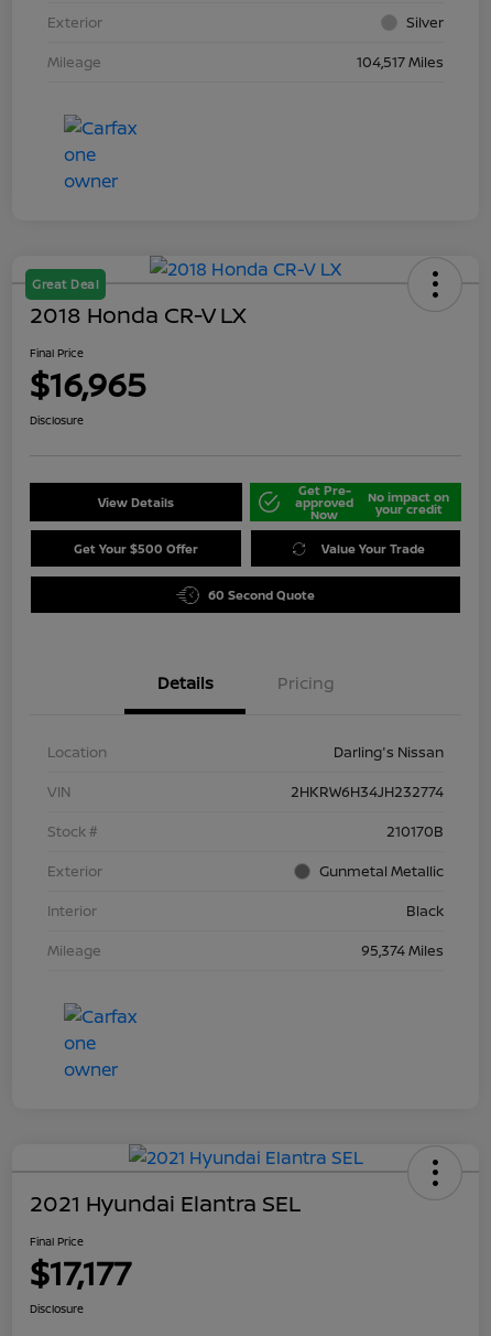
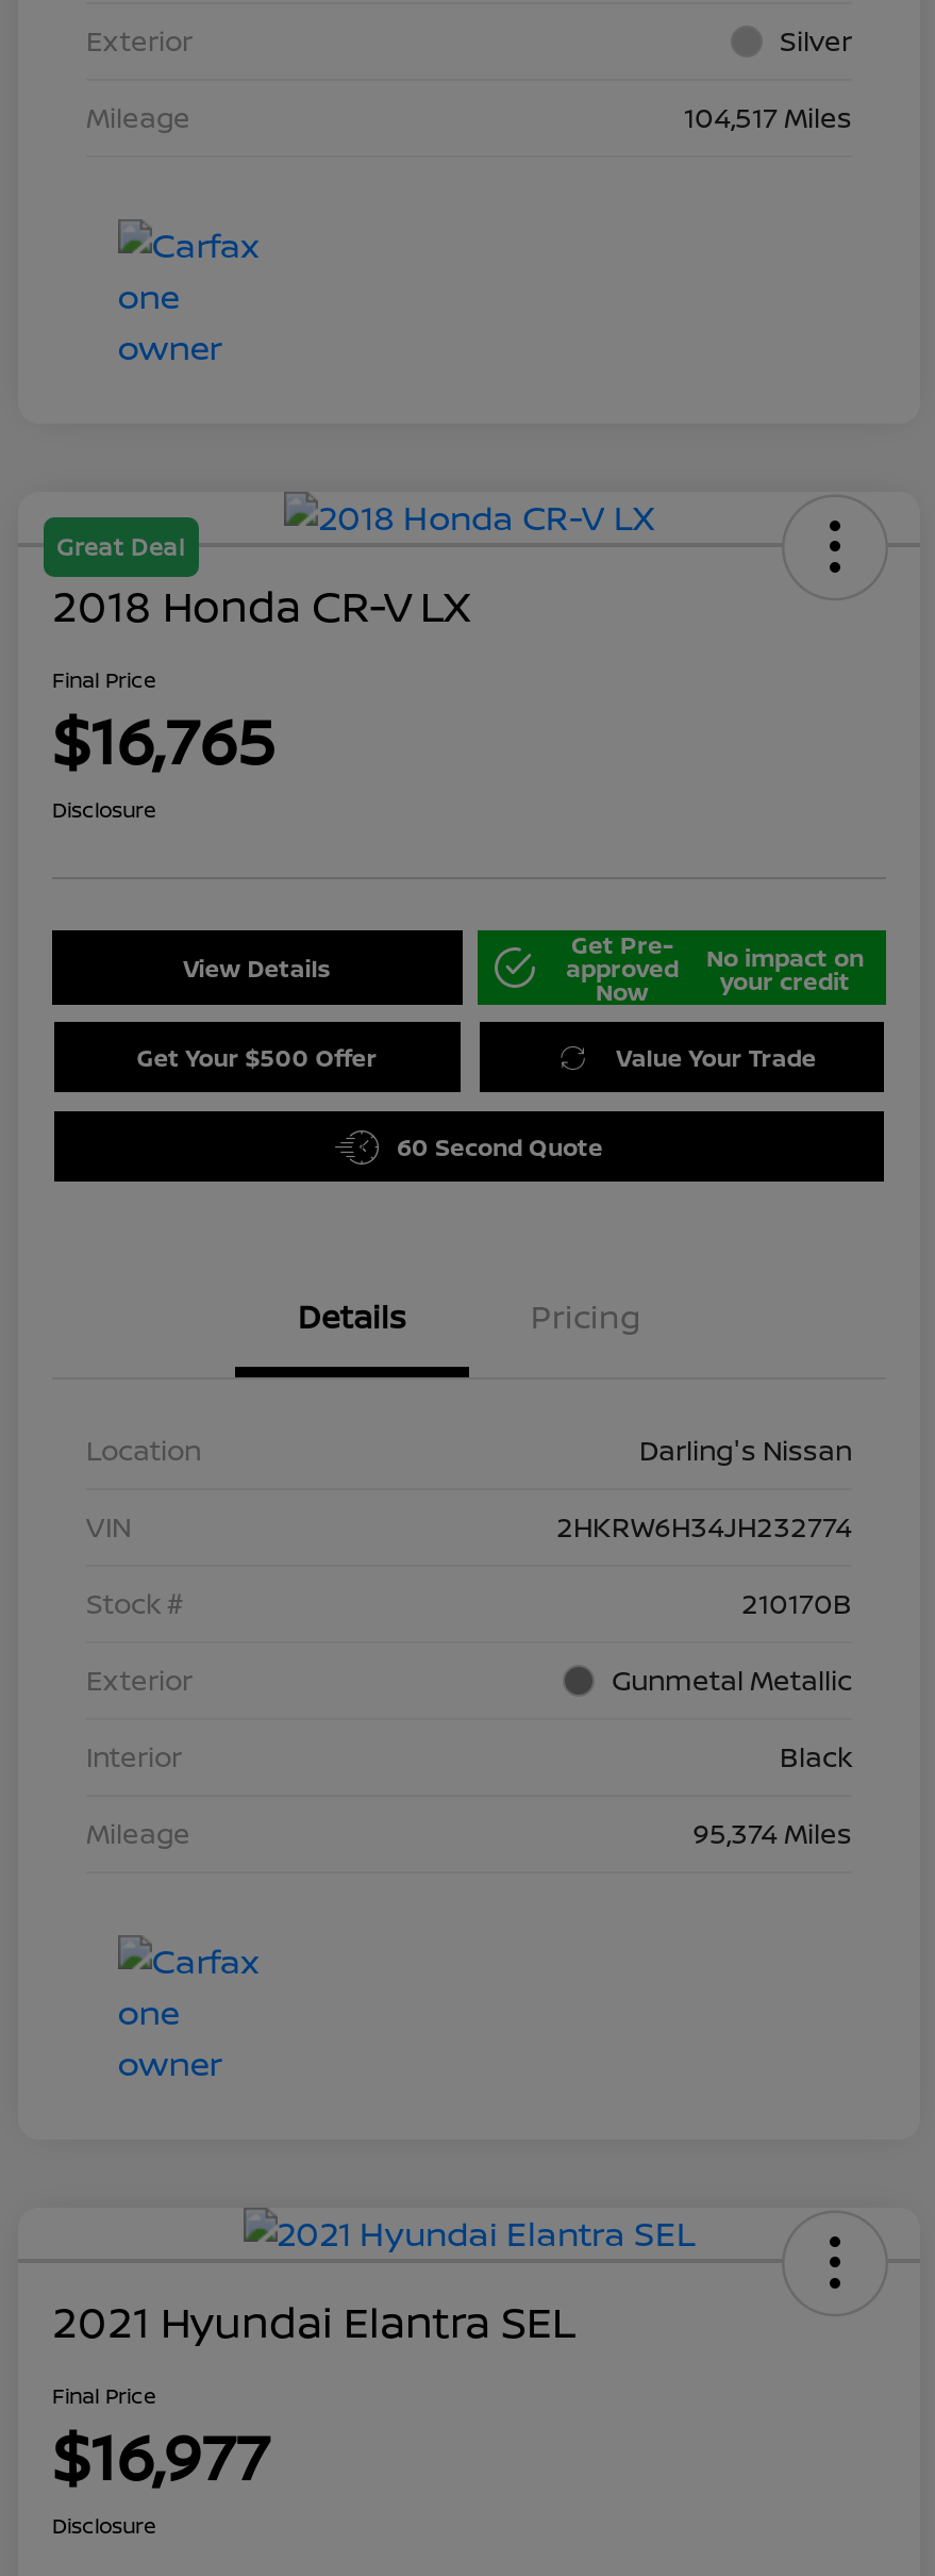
[30,362,146,407] $16,965 -> [52,697,276,784] $16,765
[30,1250,131,1295] $17,177 -> [52,2412,269,2500] $16,977

